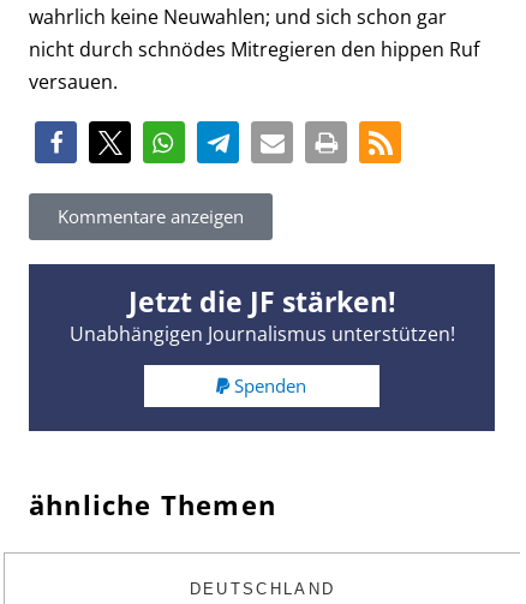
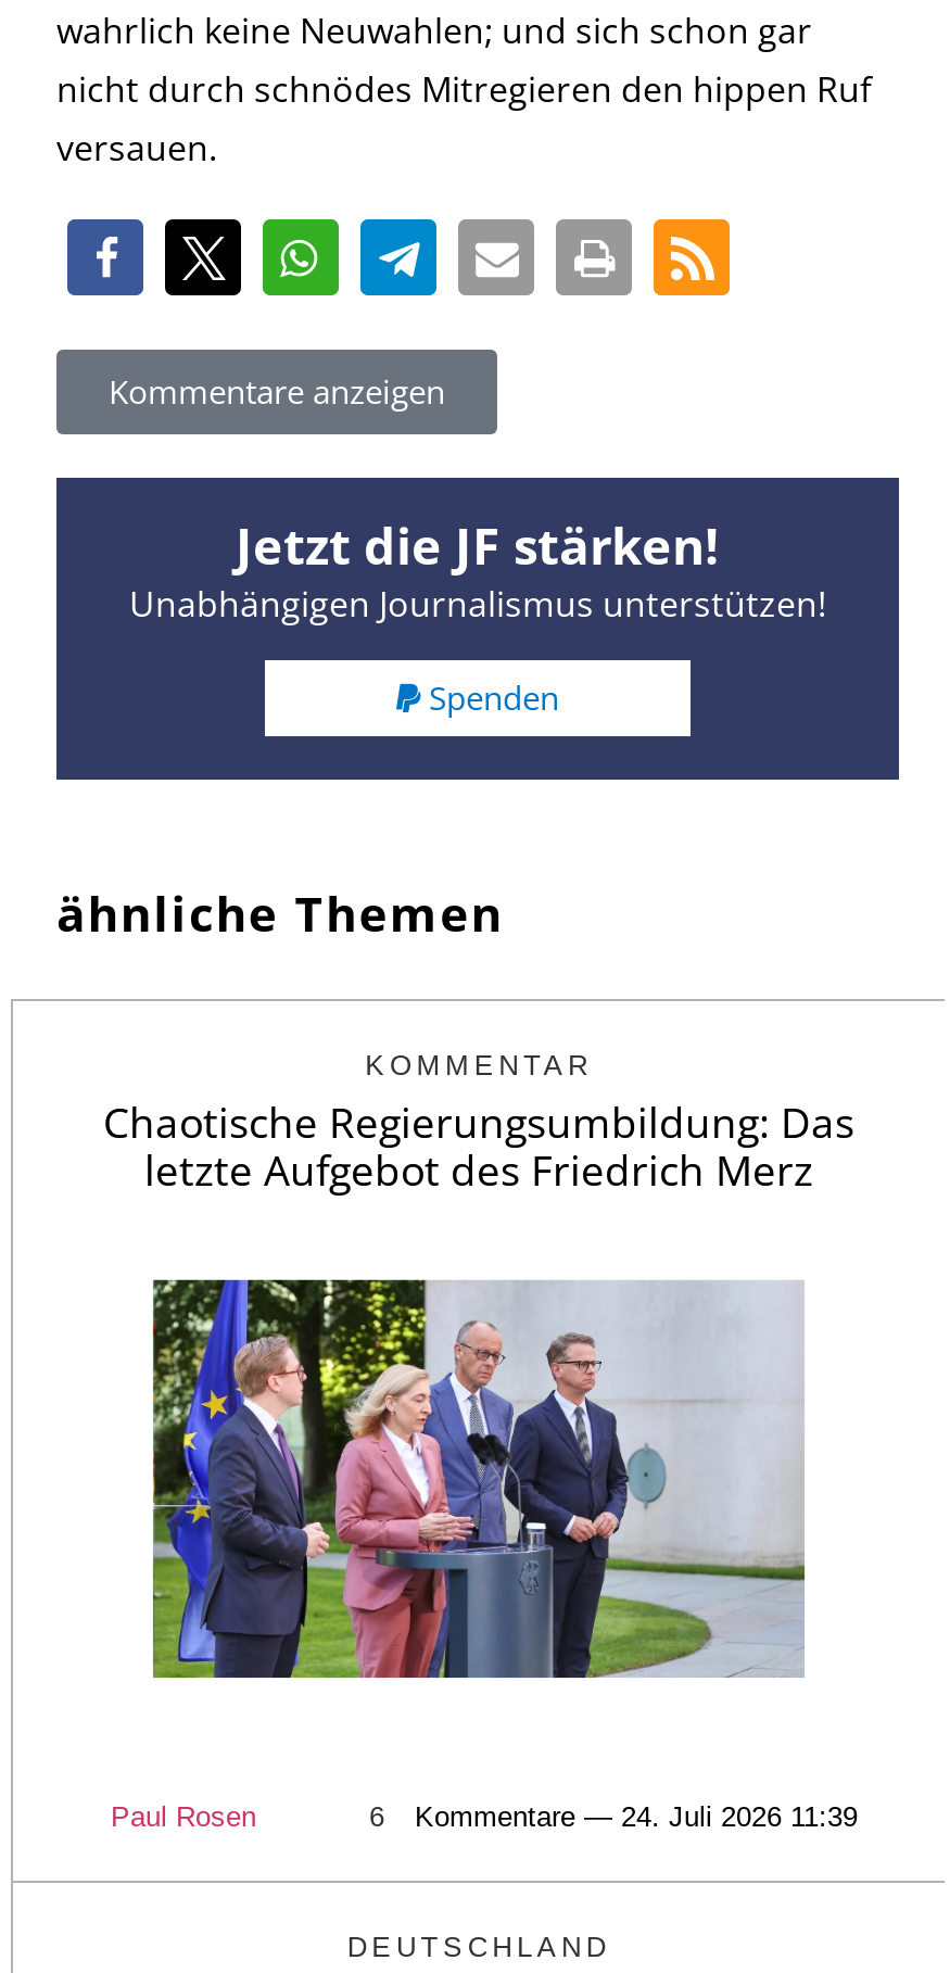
none -> [103,1050,854,1200] KOMMENTAR | Chaotische Regierungsumbildung: Das | letzte Aufgebot des Friedrich Merz
none -> [111,1801,858,1833] Paul Rosen | 6 | Kommentare — 24. Juli 2026 11:39
none -> [150,1277,808,1679] [image]

